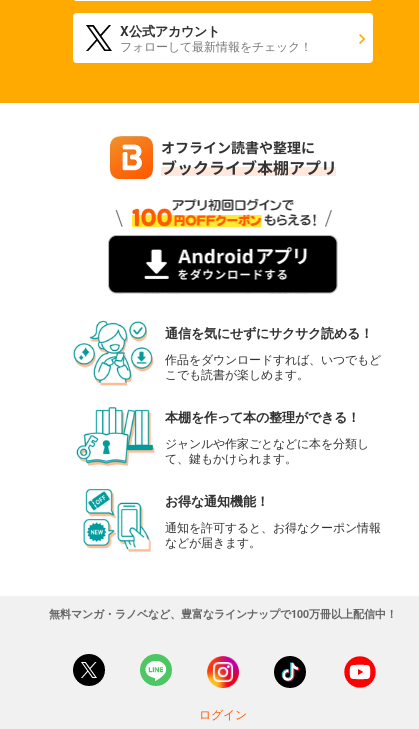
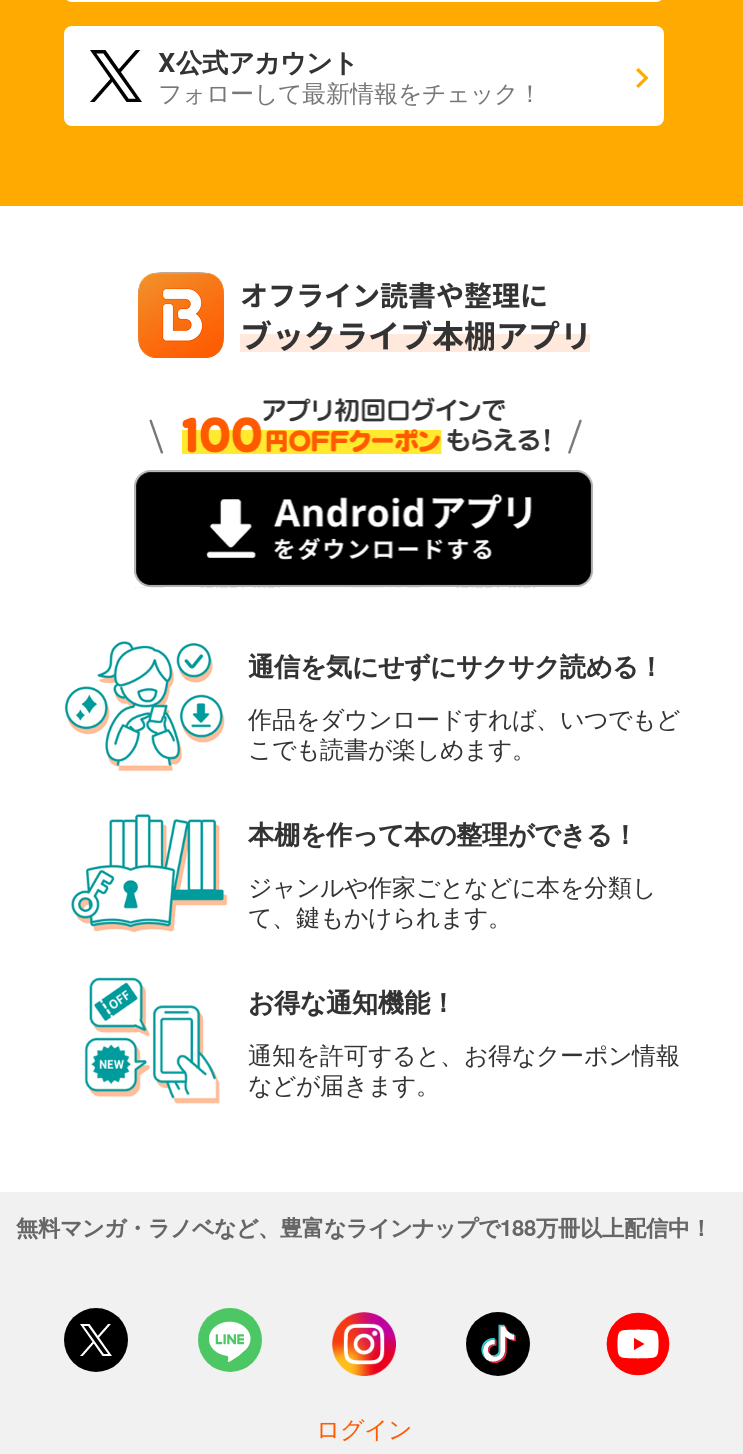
[49,606,397,621] 無料マンガ・ラノベなど、豊富なラインナップで100万冊以上配信中！ -> [16,1212,712,1242] 無料マンガ・ラノベなど、豊富なラインナップで188万冊以上配信中！

